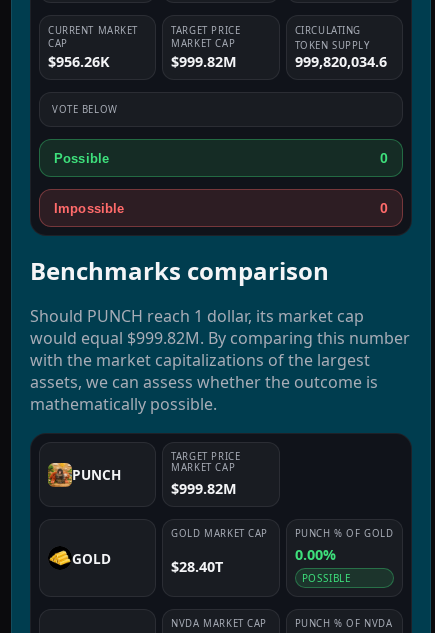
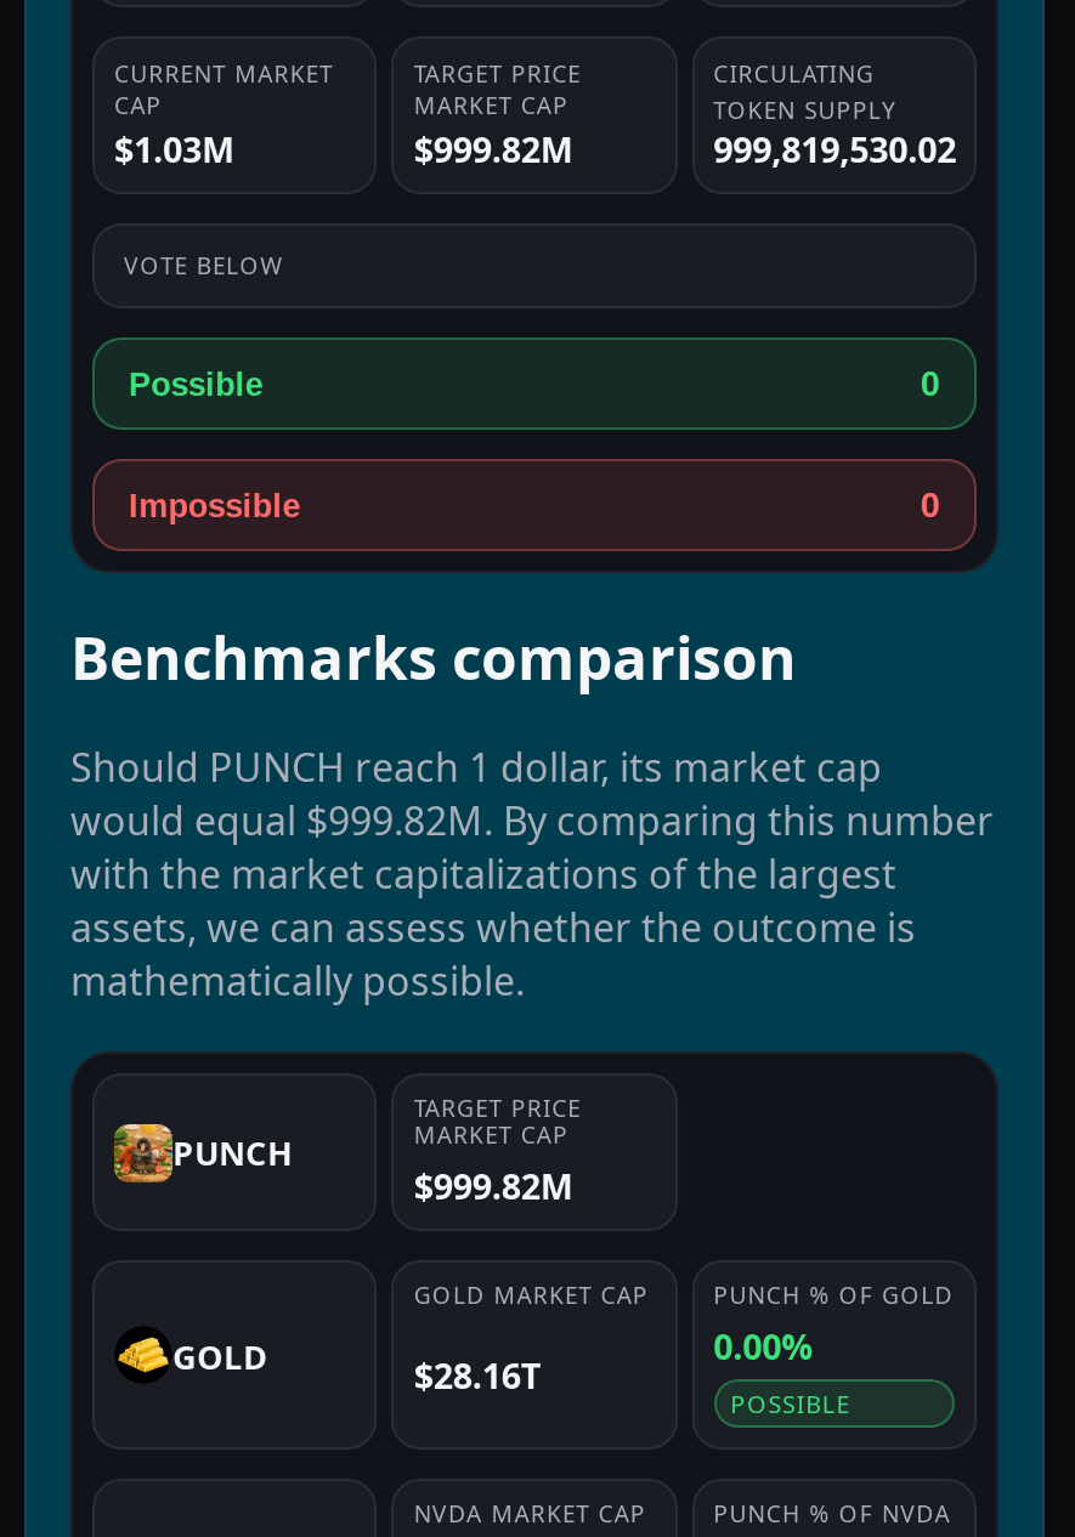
[48,52,110,71] $956.26K -> [114,126,236,172] $1.03M
[295,52,387,71] 999,820,034.6 -> [714,126,956,172] 999,819,530.02
[171,557,223,576] $28.40T -> [414,1352,540,1399] $28.16T

